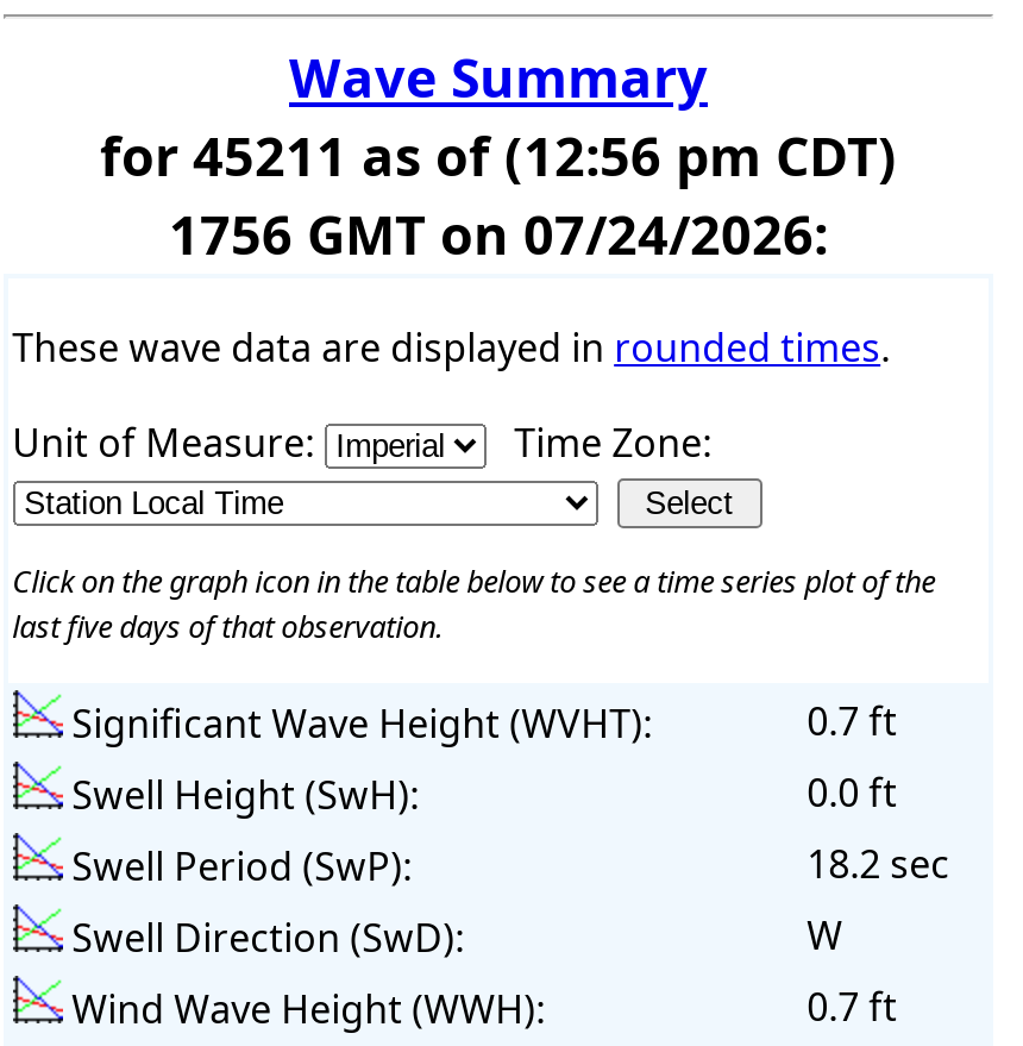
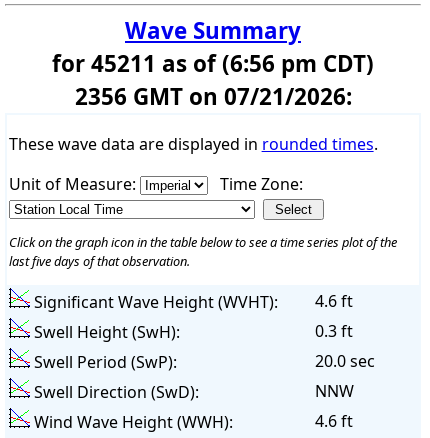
[100,119,897,193] for 45211 as of (12:56 pm CDT) -> [52,48,374,79] for 45211 as of (6:56 pm CDT)
[169,198,828,272] 1756 GMT on 07/24/2026: -> [74,81,351,112] 2356 GMT on 07/21/2026:
[807,695,897,748] 0.7 ft -> [315,290,353,312] 4.6 ft
[807,767,897,819] 0.0 ft -> [315,320,353,342] 0.3 ft
[807,838,949,890] 18.2 sec -> [315,350,375,372] 20.0 sec
[807,909,842,962] W -> [315,380,354,402] NNW
[807,981,897,1033] 0.7 ft -> [315,410,353,432] 4.6 ft

